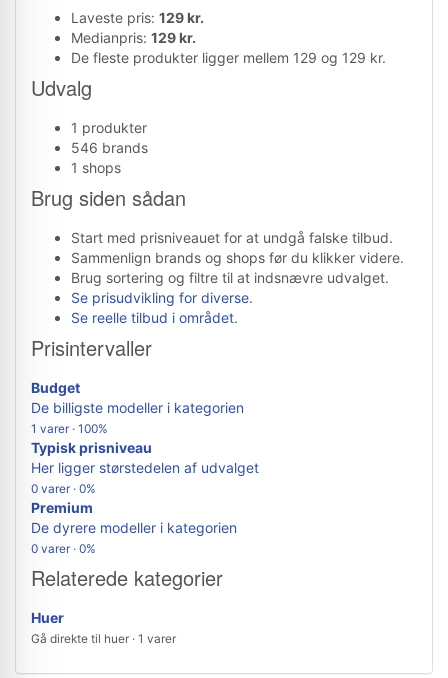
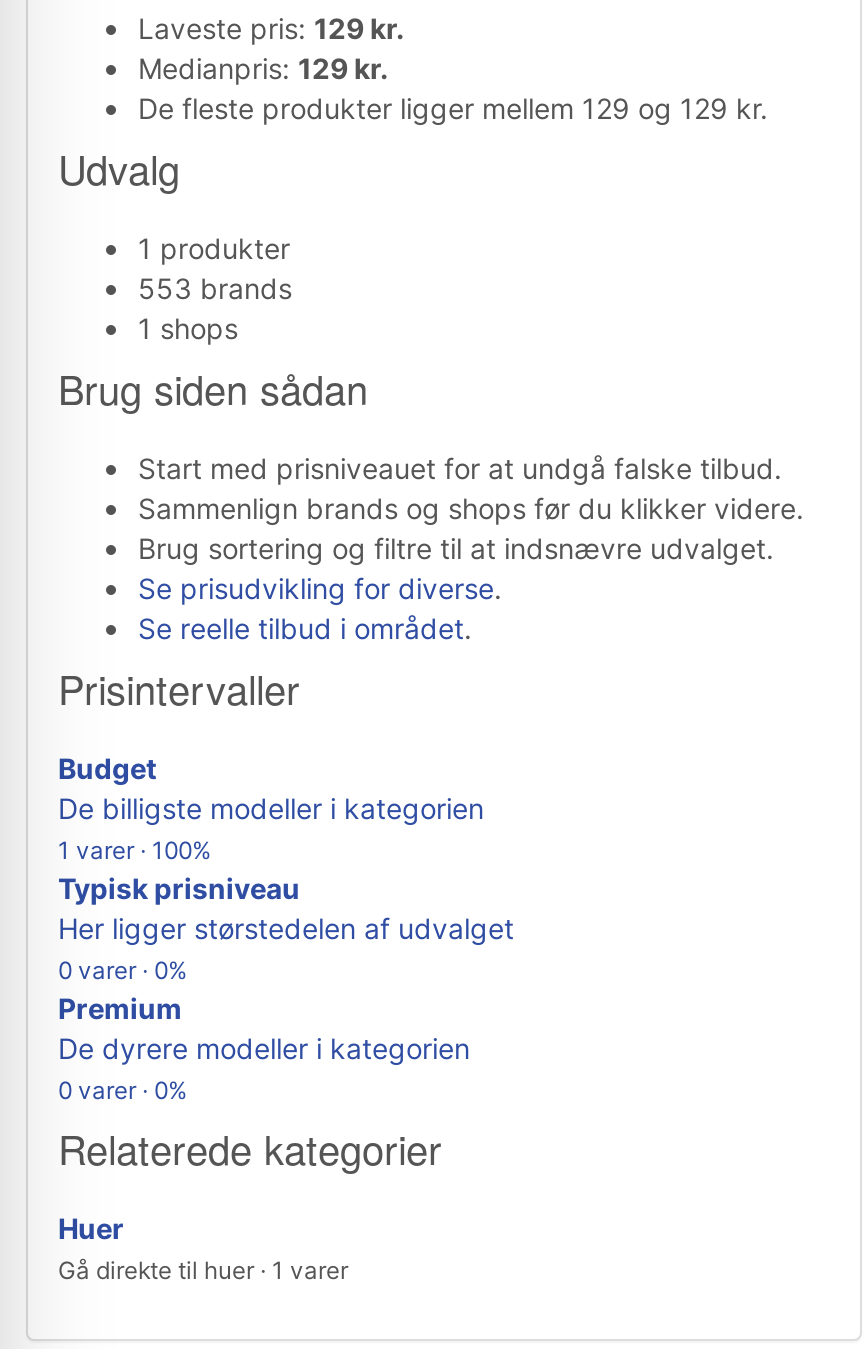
[71,139,148,156] 546 brands -> [138,271,292,305] 553 brands

